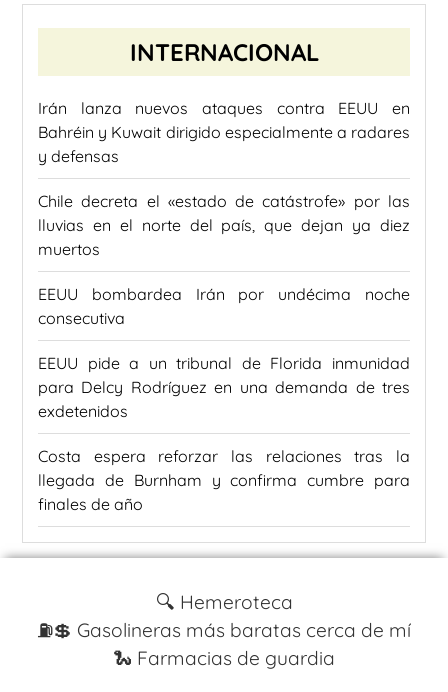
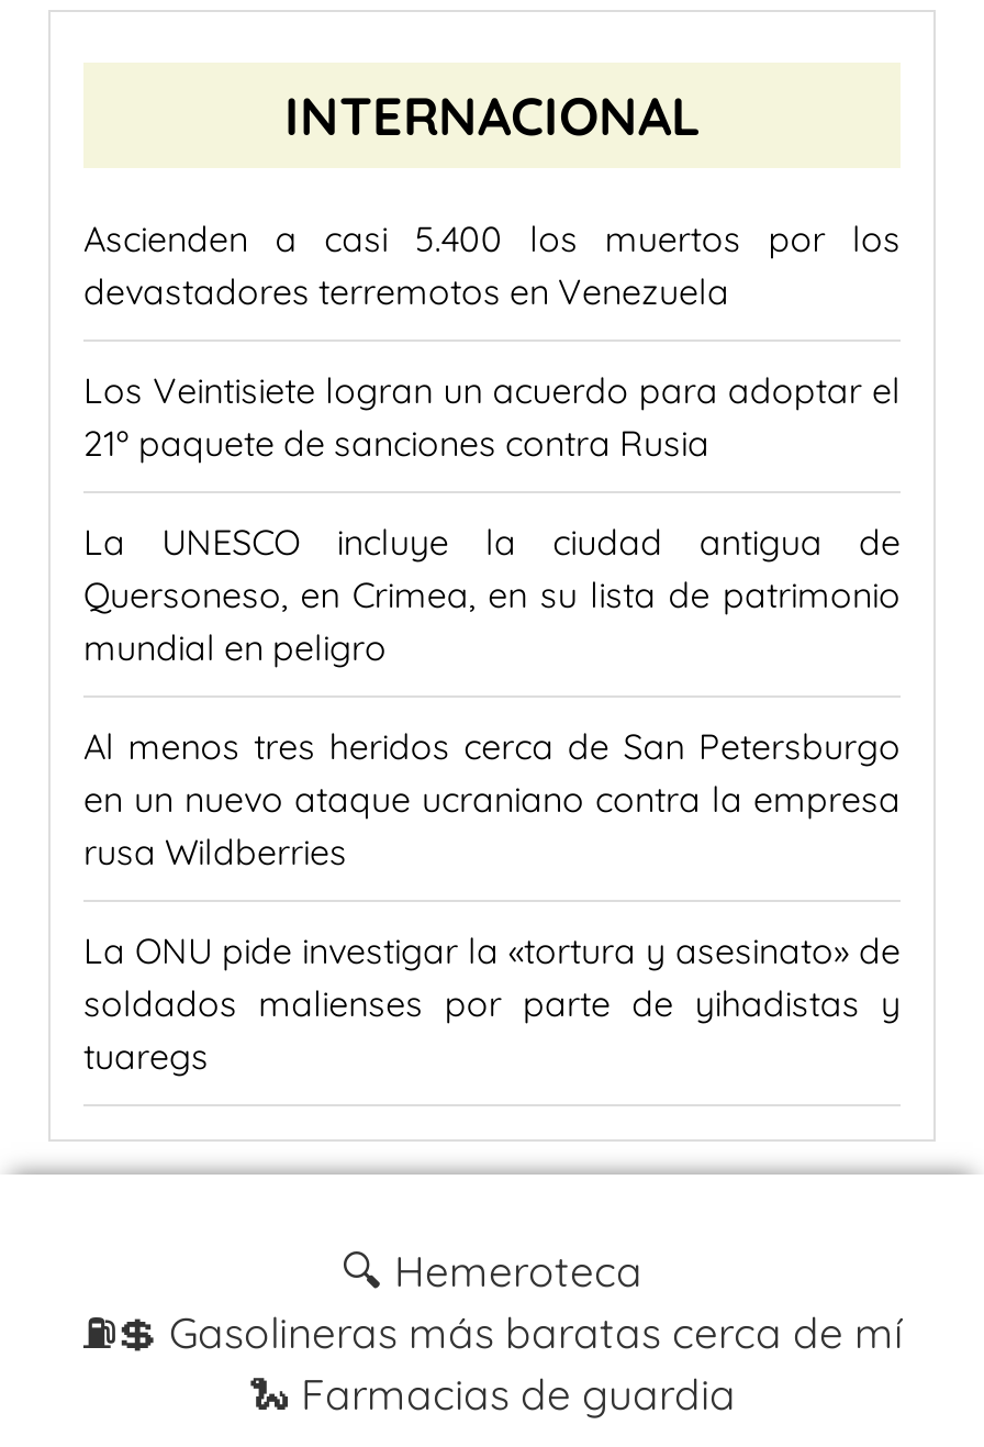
[38,98,410,166] Irán lanza nuevos ataques contra EEUU en | Bahréin y Kuwait dirigido especialmente a radares | y defensas -> [83,216,901,313] Ascienden a casi 5.400 los muertos por los | devastadores terremotos en Venezuela
[38,191,410,259] Chile decreta el «estado de catástrofe» por las | lluvias en el norte del país, que dejan ya diez | muertos -> [83,368,901,465] Los Veintisiete logran un acuerdo para adoptar el | 21º paquete de sanciones contra Rusia
[38,284,410,328] EEUU bombardea Irán por undécima noche | consecutiva -> [83,519,901,669] La UNESCO incluye la ciudad antigua de | Quersoneso, en Crimea, en su lista de patrimonio | mundial en peligro
[38,353,410,421] EEUU pide a un tribunal de Florida inmunidad | para Delcy Rodríguez en una demanda de tres | exdetenidos -> [83,724,901,873] Al menos tres heridos cerca de San Petersburgo | en un nuevo ataque ucraniano contra la empresa | rusa Wildberries
[38,446,410,514] Costa espera reforzar las relaciones tras la | llegada de Burnham y confirma cumbre para | finales de año -> [83,928,901,1078] La ONU pide investigar la «tortura y asesinato» de | soldados malienses por parte de yihadistas y | tuaregs

